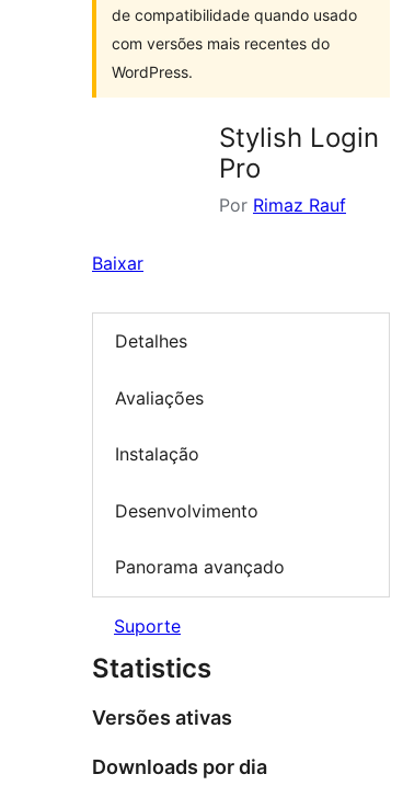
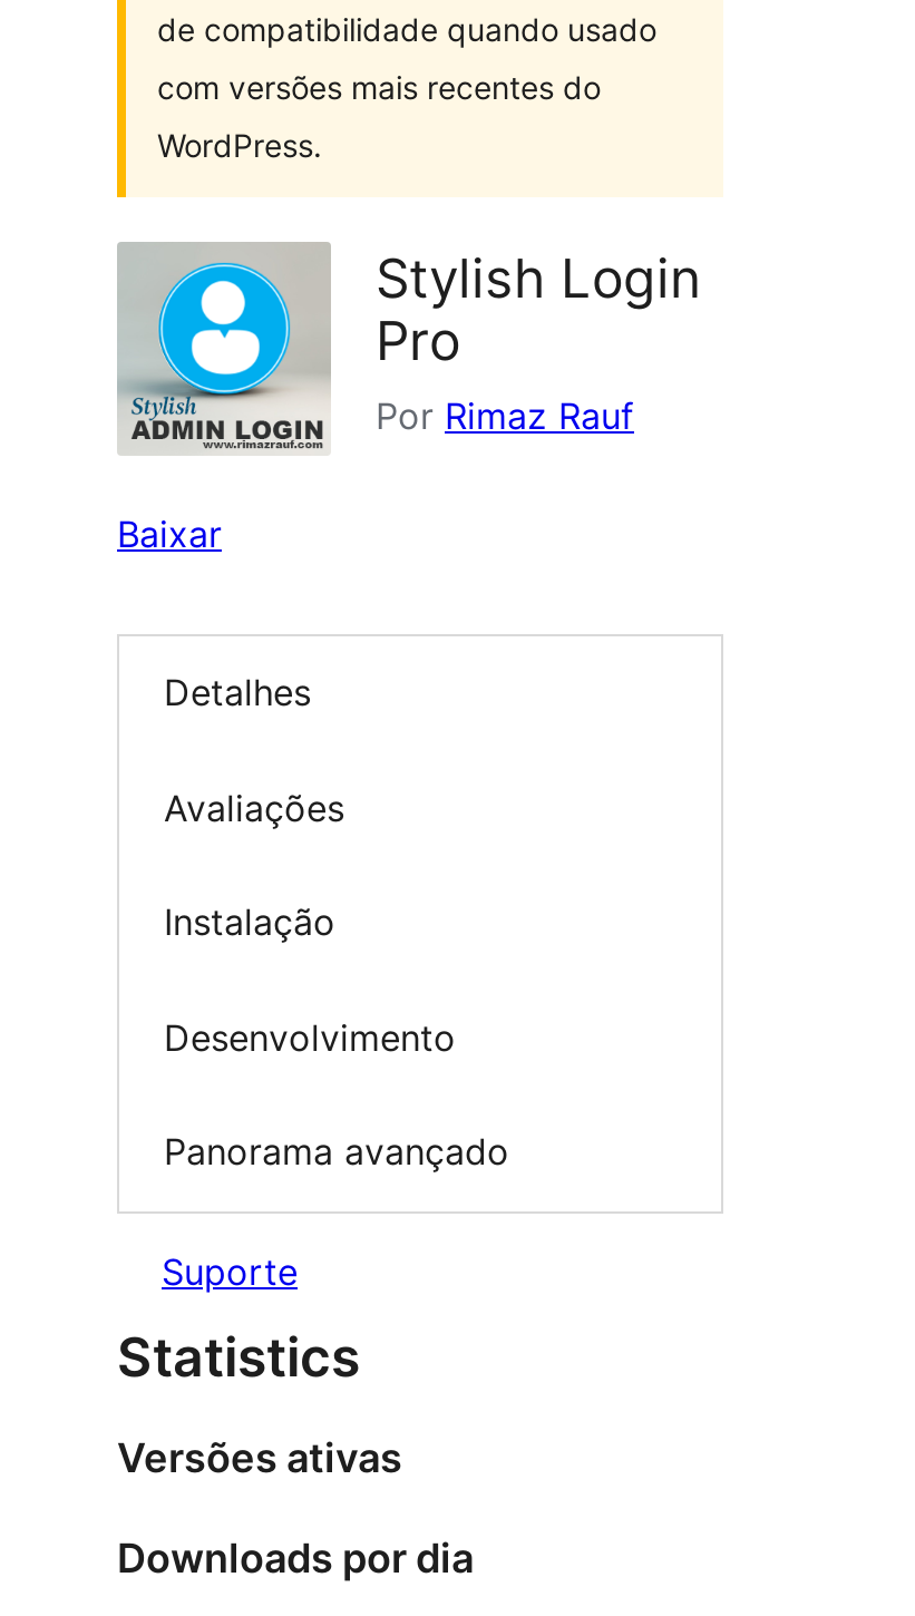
none -> [115,240,333,456] [image]

